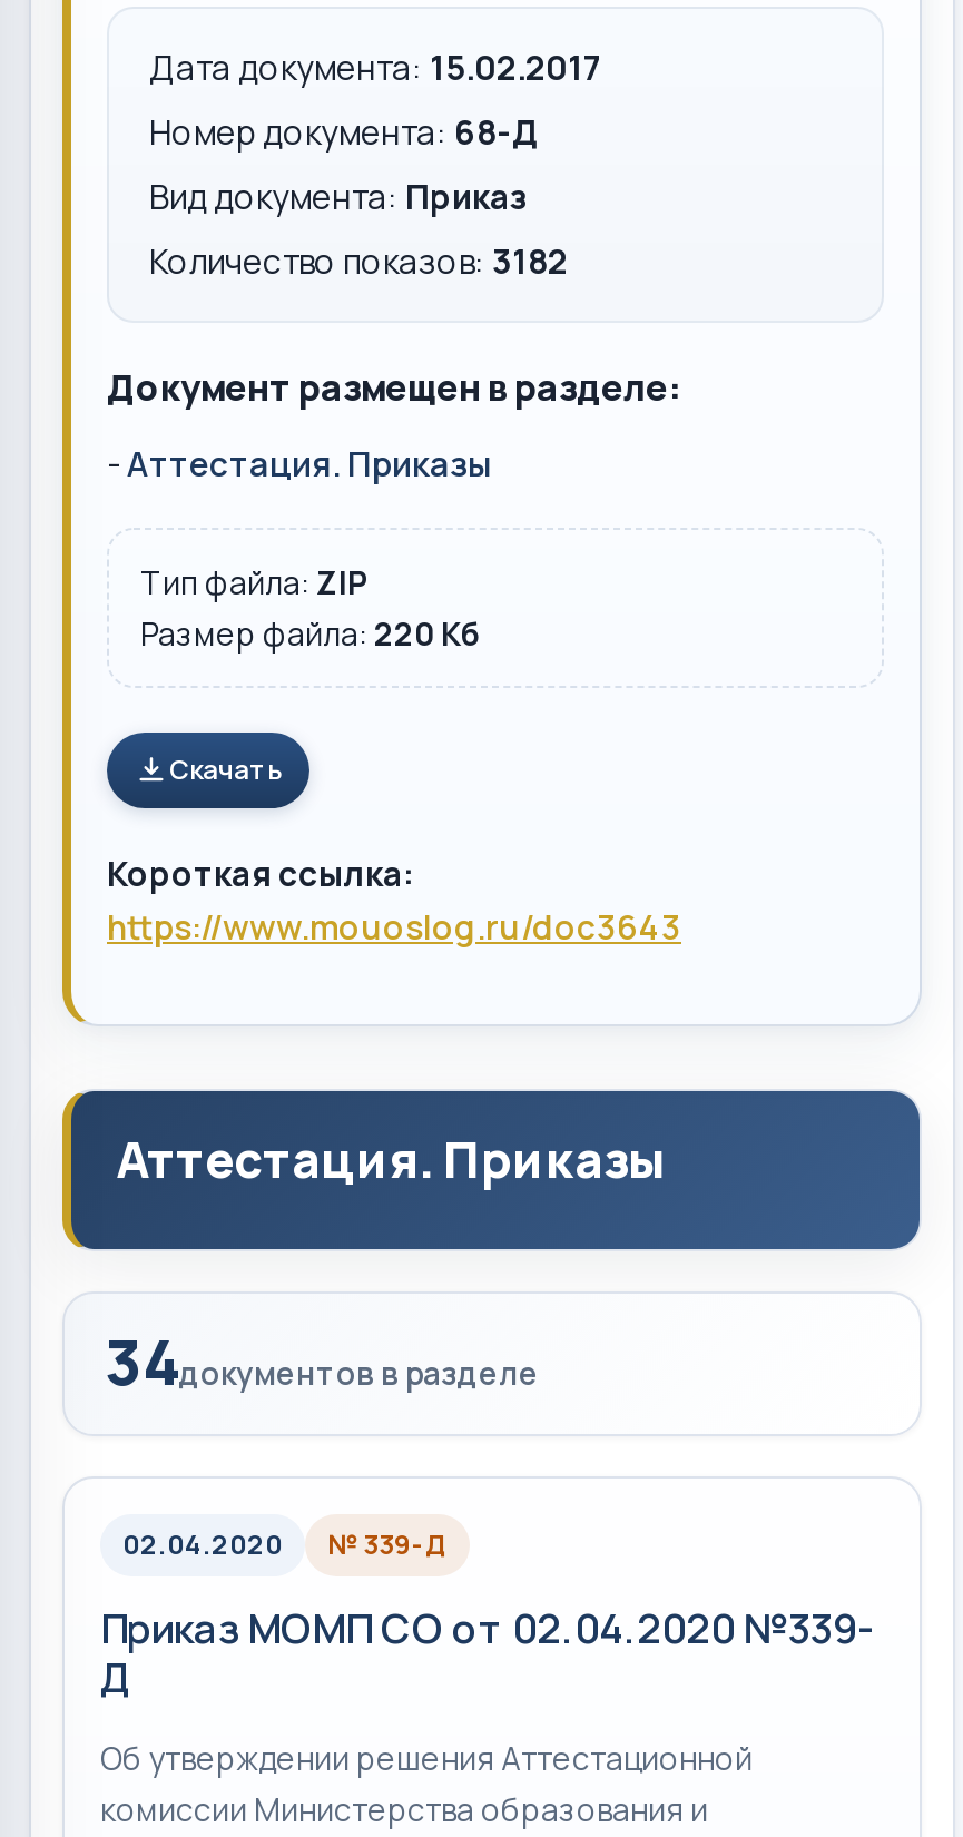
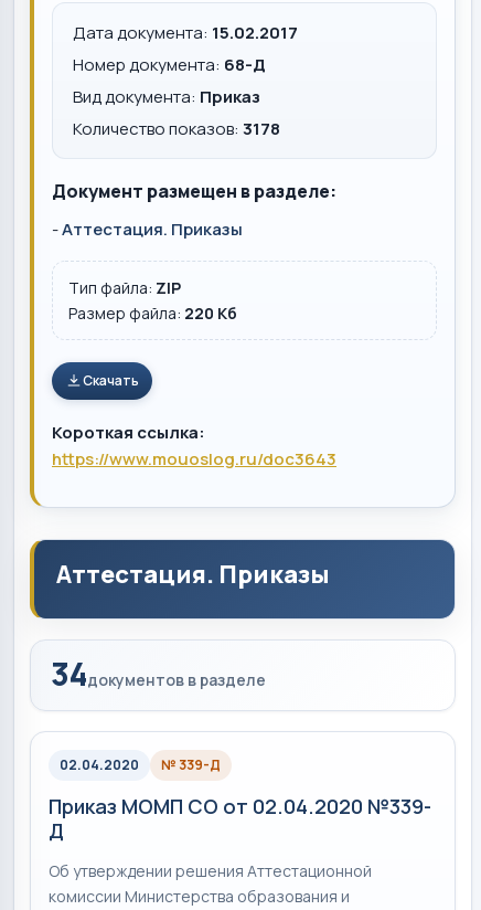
[149,238,568,285] Количество показов: 3182 -> [73,117,280,140] Количество показов: 3178

